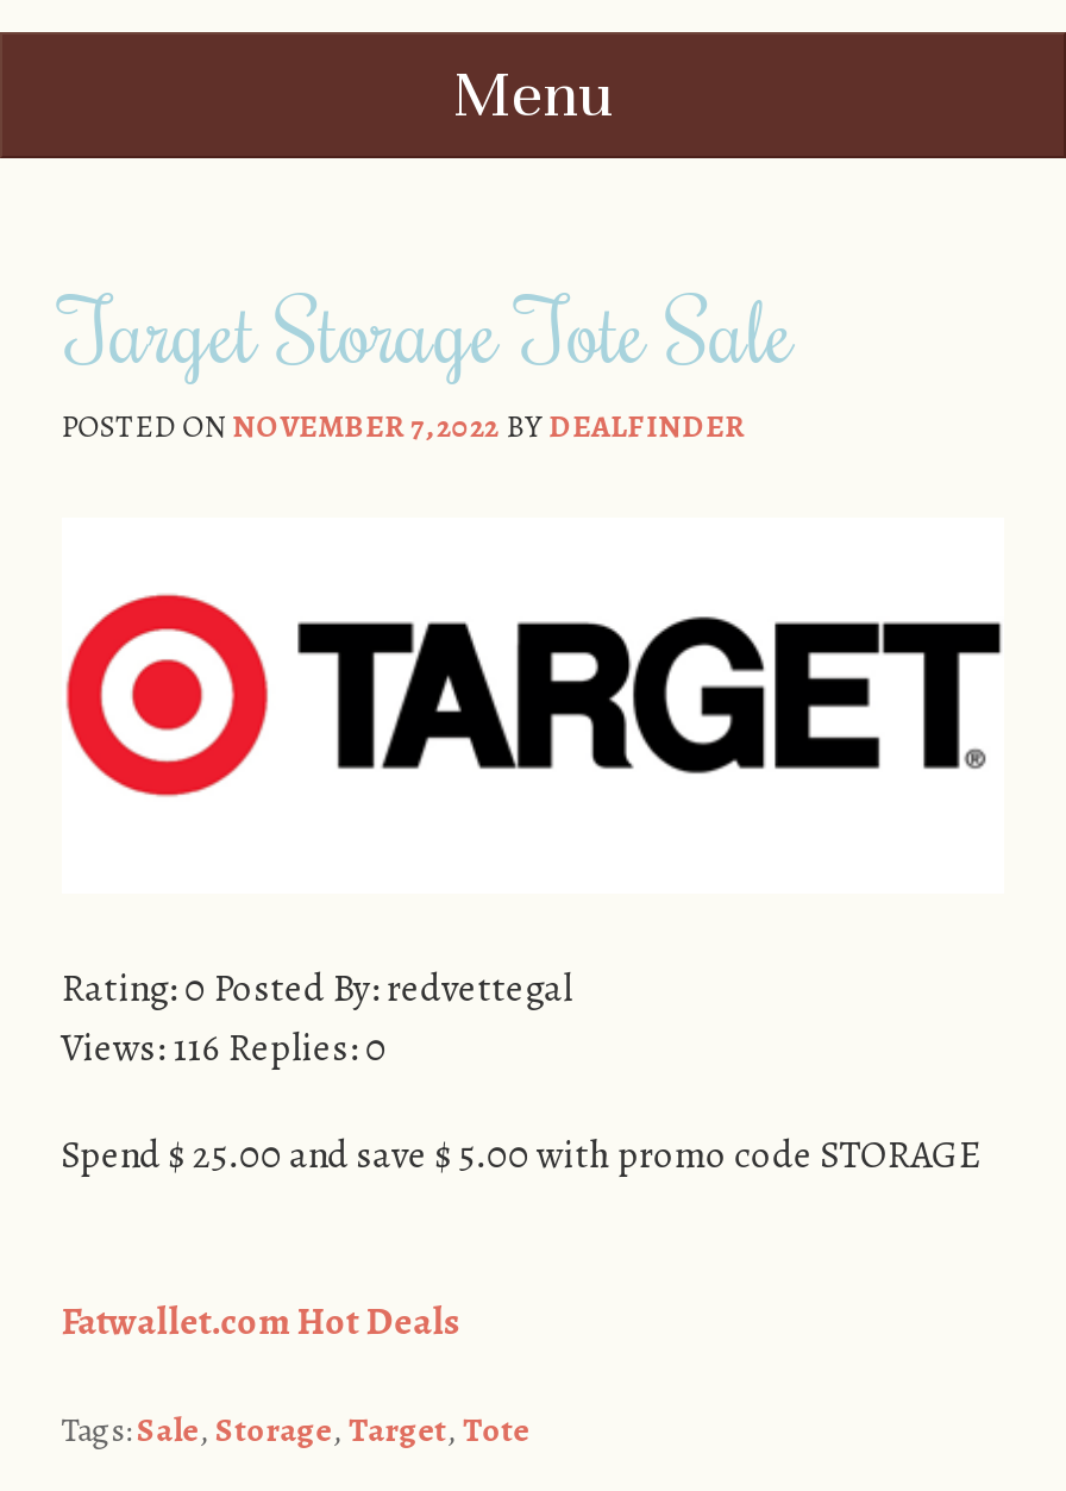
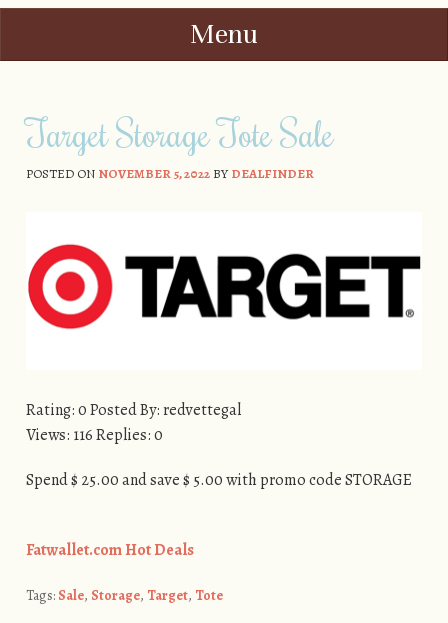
[61,406,746,447] POSTED ON NOVEMBER 7, 2022 BY DEALFINDER -> [26,165,314,182] POSTED ON NOVEMBER 5, 2022 BY DEALFINDER

